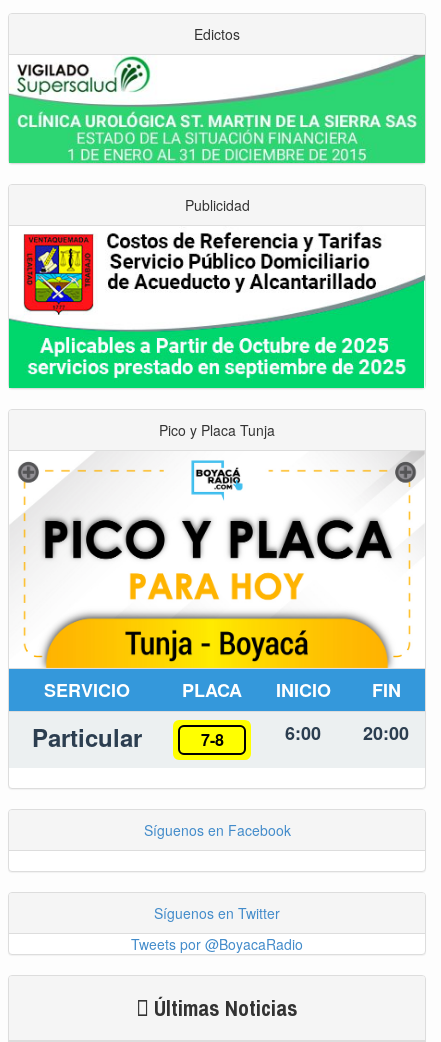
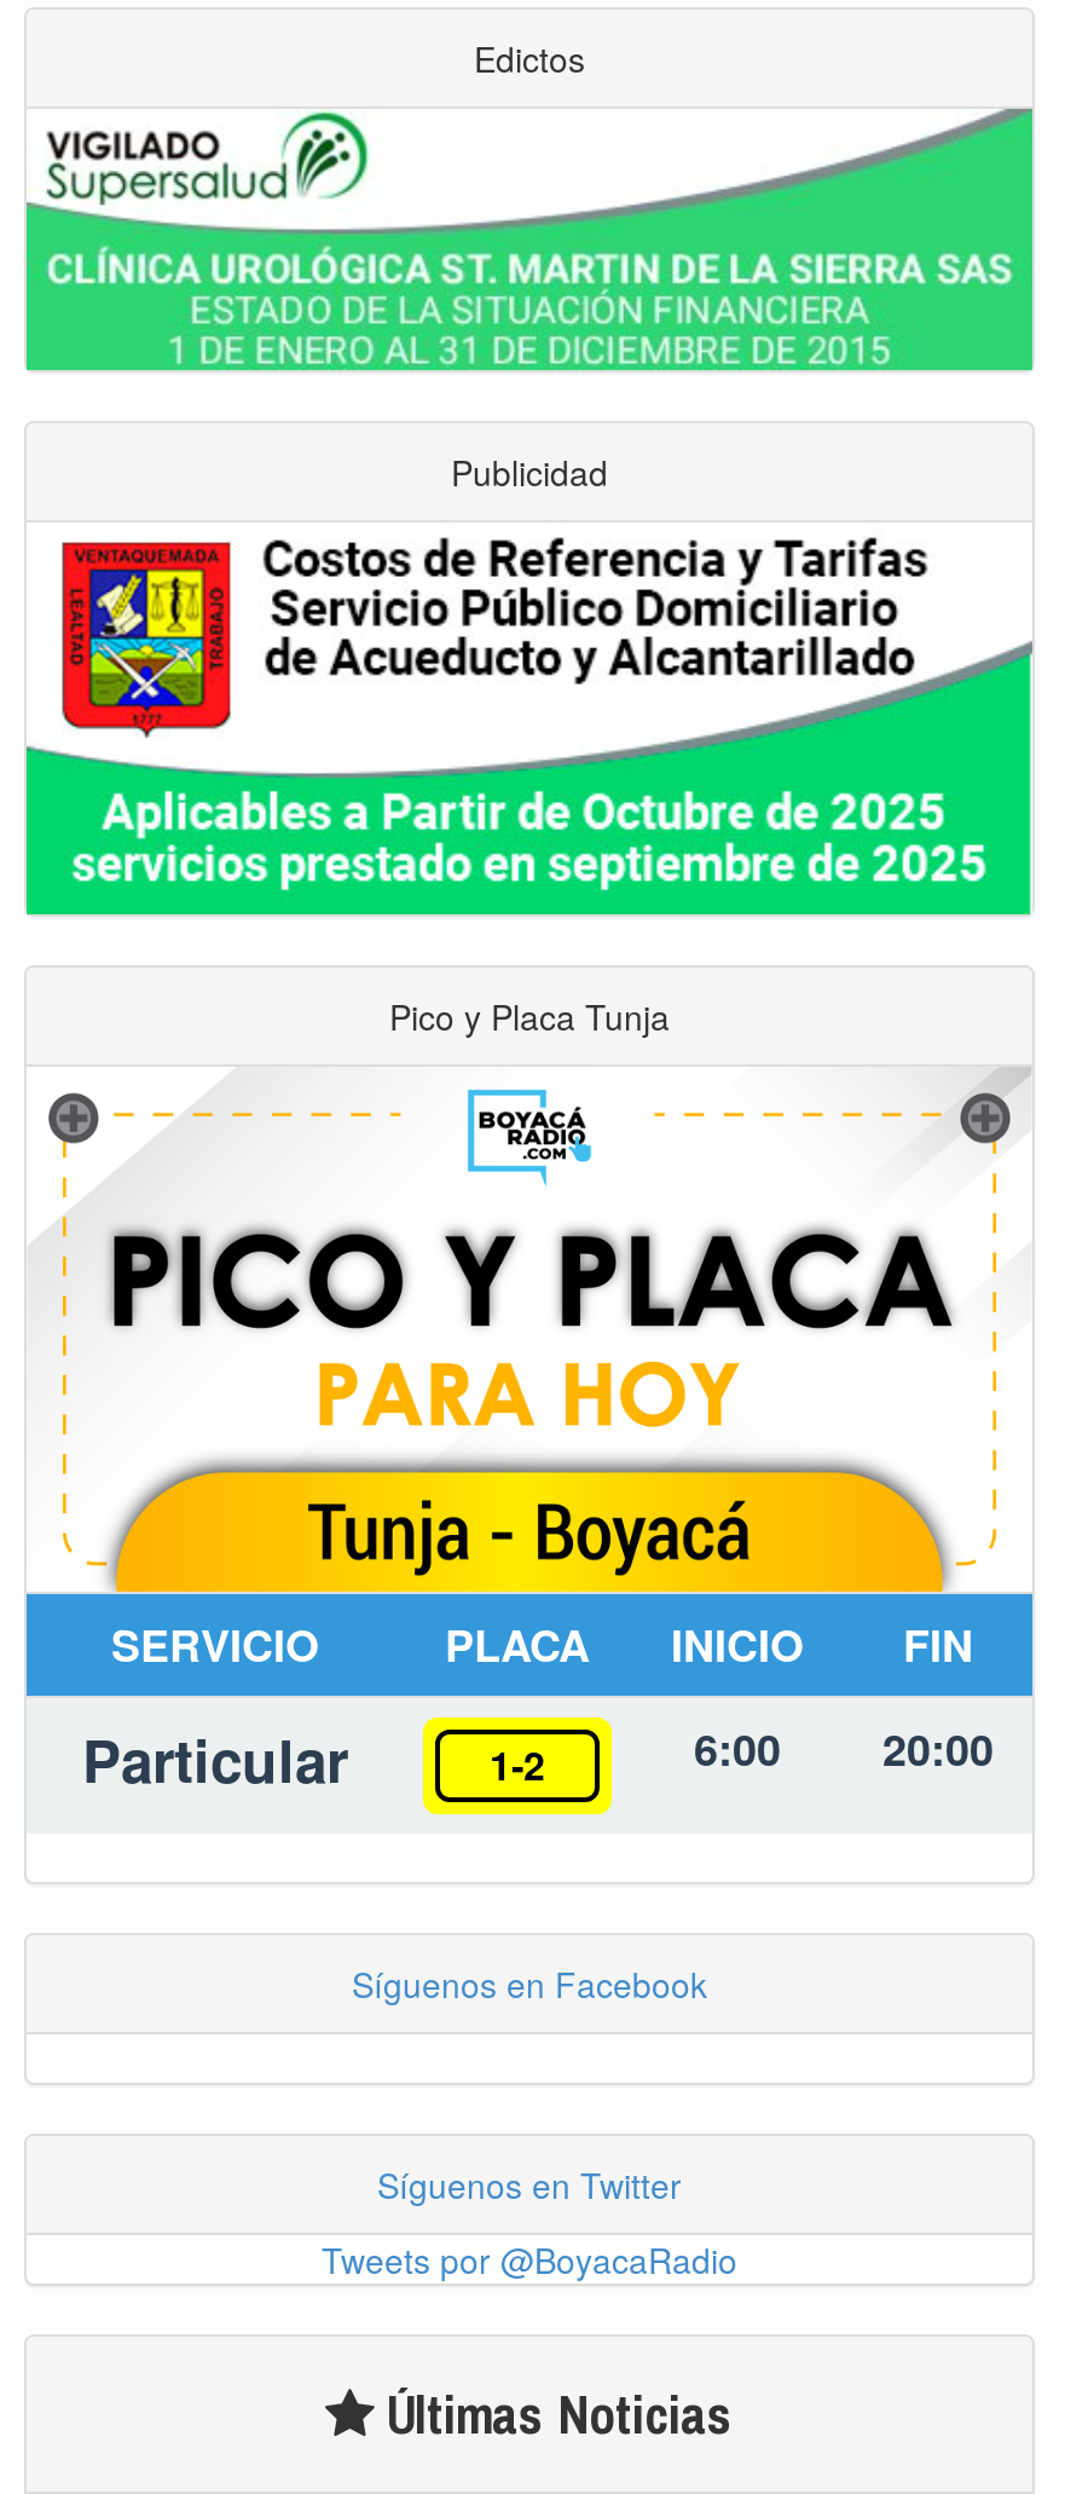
[200,728,223,751] 7-8 -> [490,1736,545,1792] 1-2

